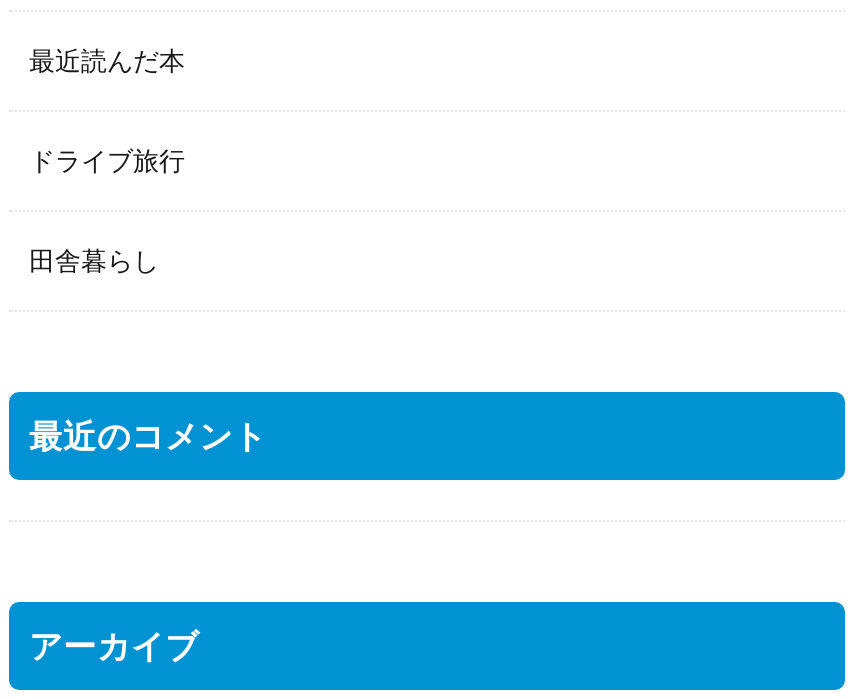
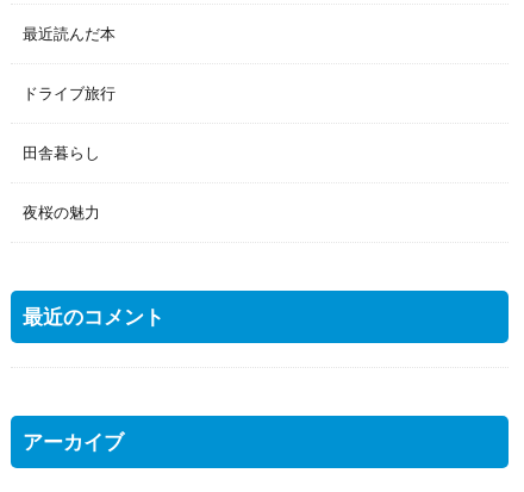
none -> [23,203,100,222] 夜桜の魅力

